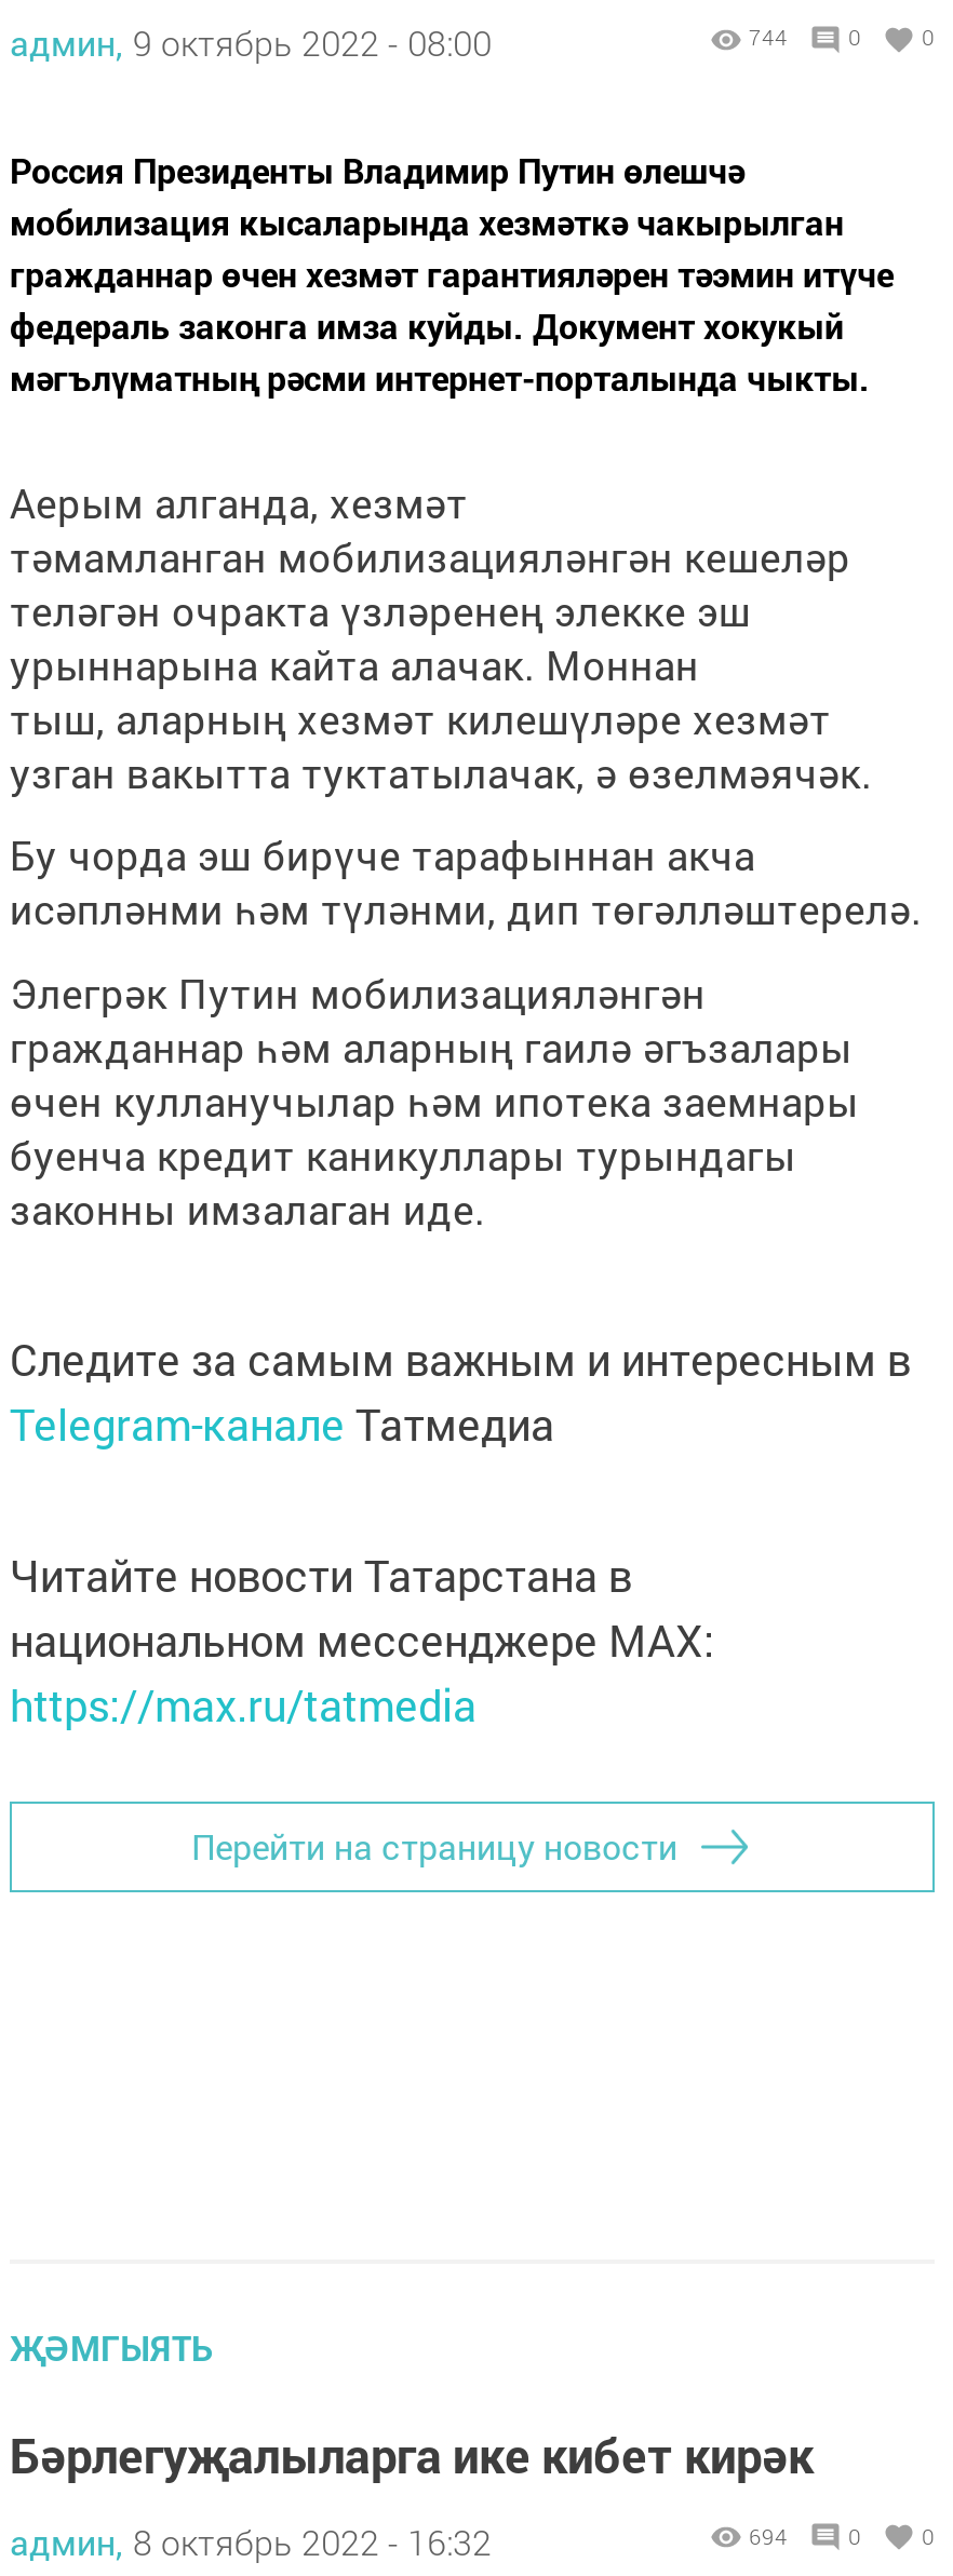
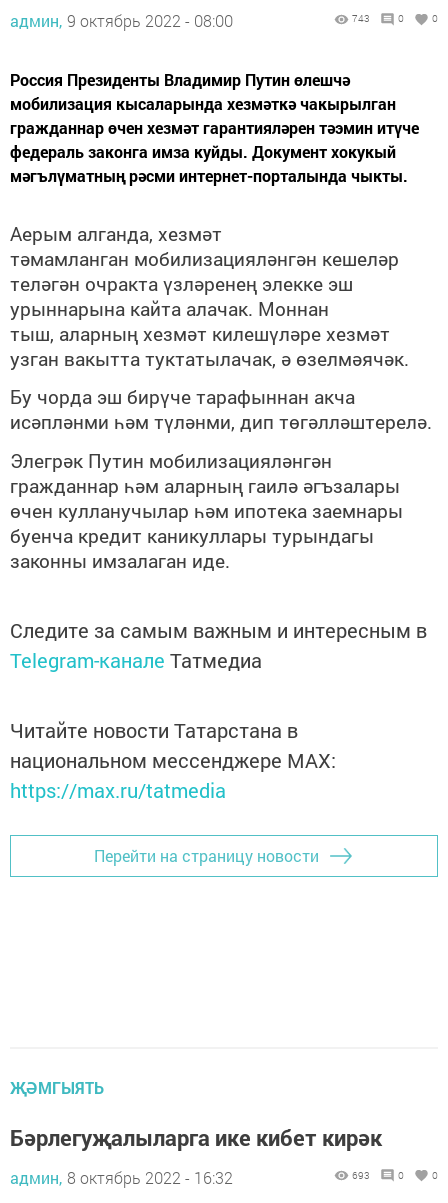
[749,24,788,52] 744 -> [352,12,370,25] 743
[749,2522,788,2551] 694 -> [352,1169,370,1182] 693

